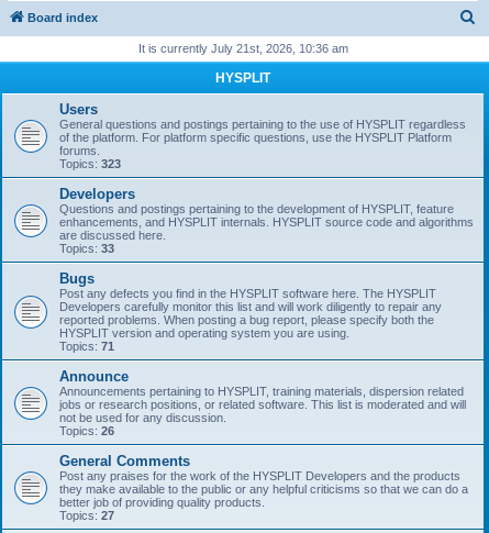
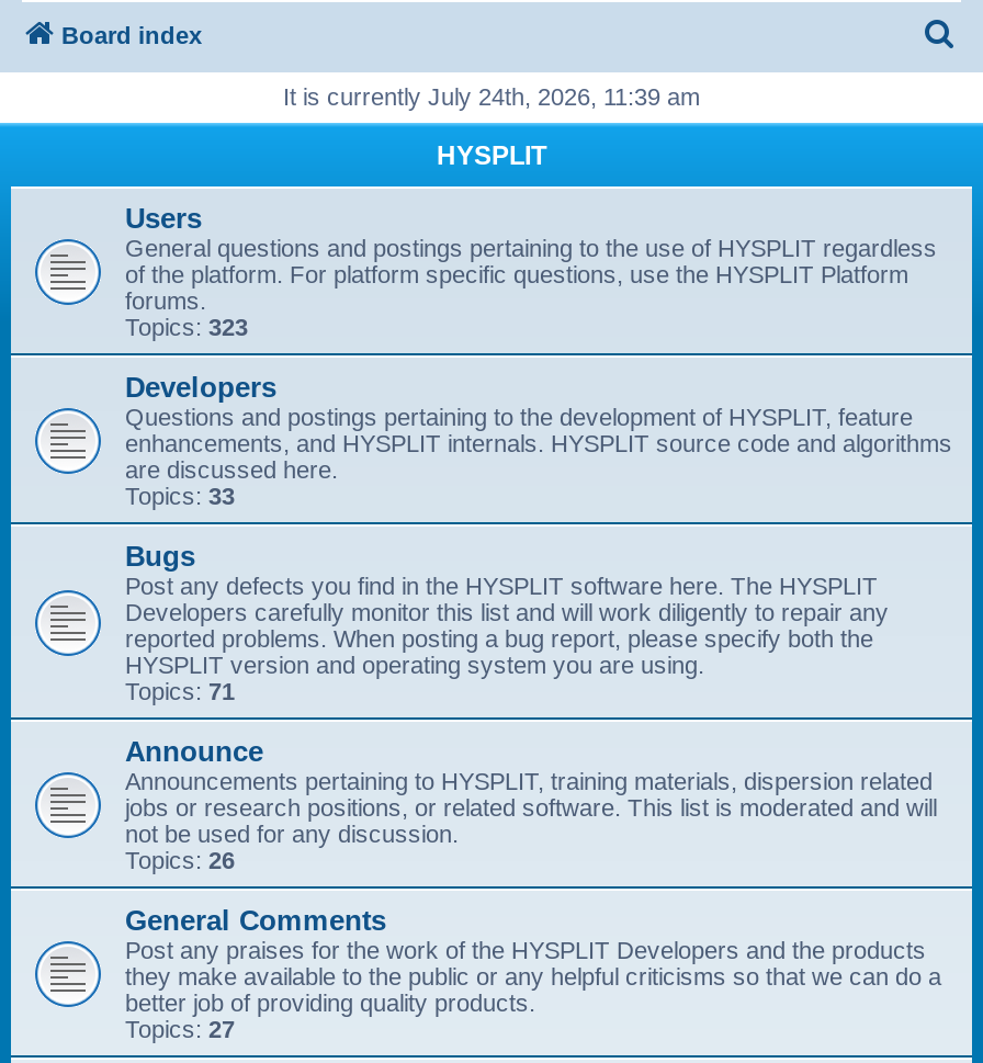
[138,42,348,55] It is currently July 21st, 2026, 10:36 am -> [283,83,700,110] It is currently July 24th, 2026, 11:39 am

